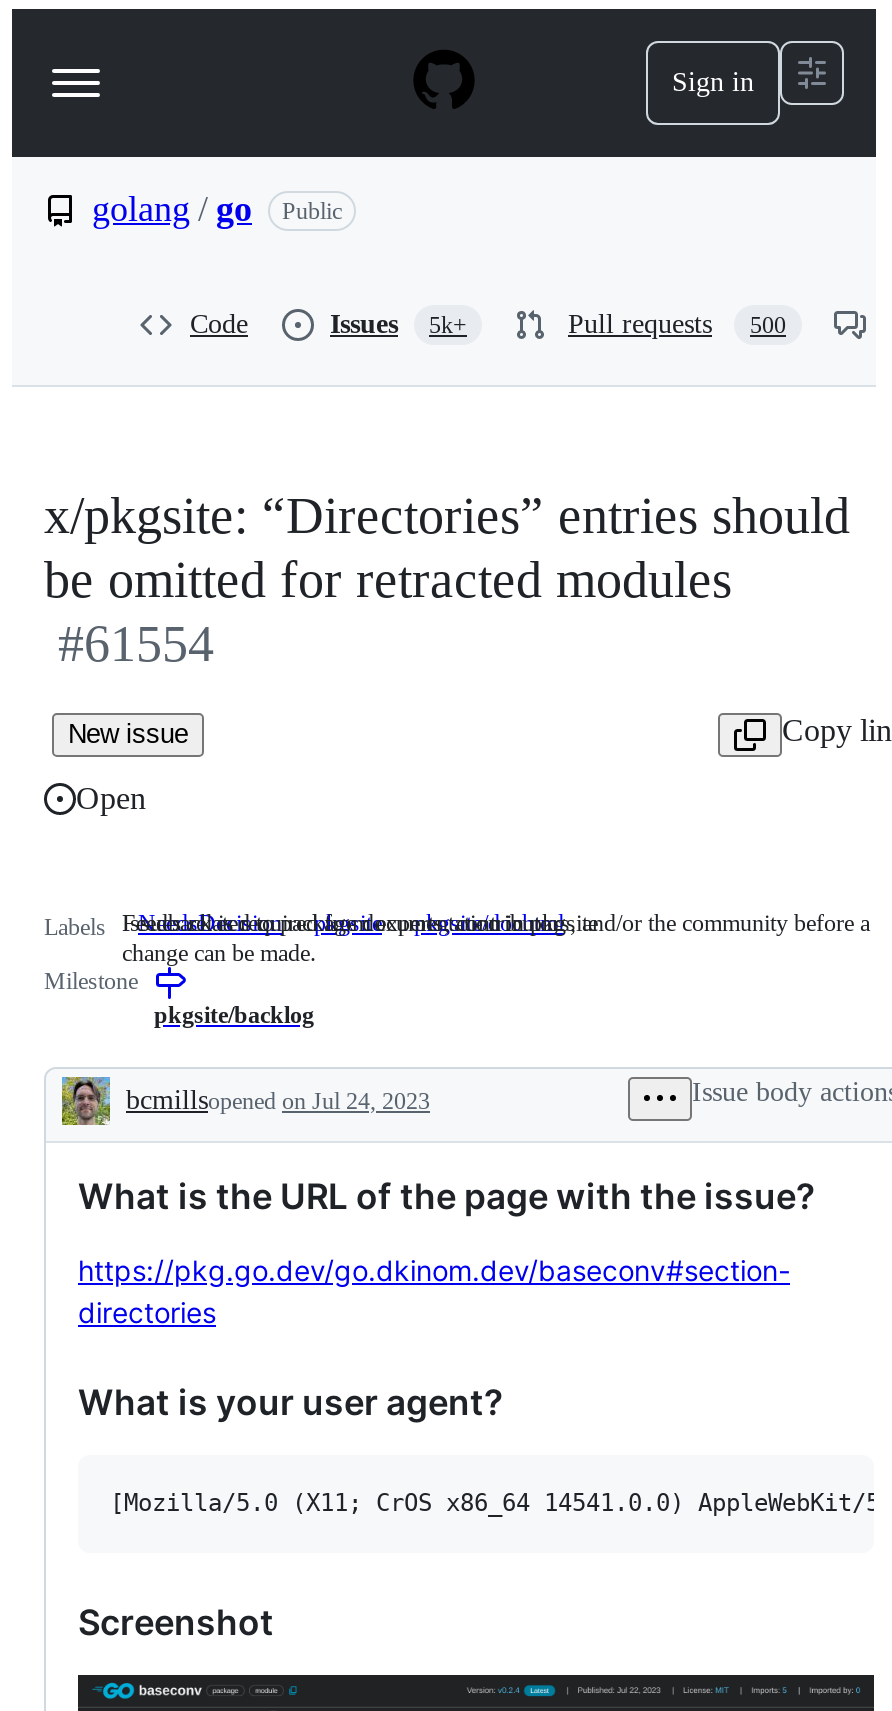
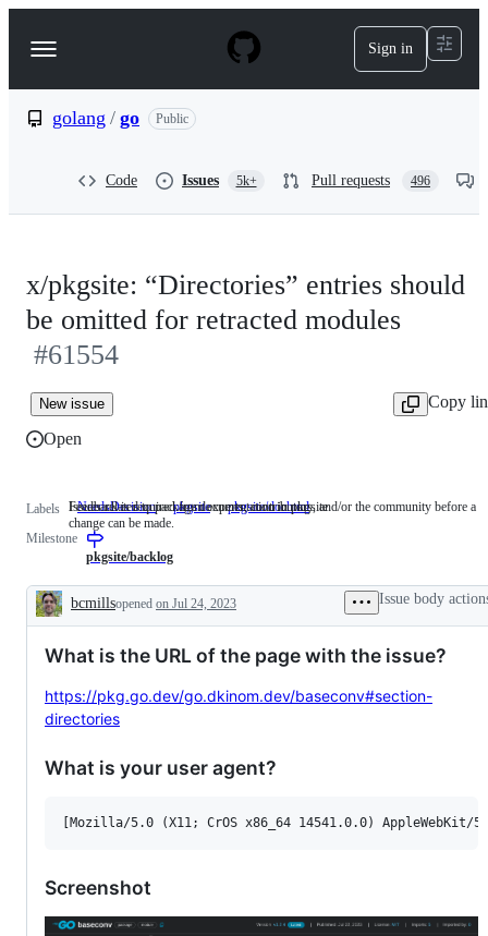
[568,309,786,339] Pull requests 500 -> [312,172,430,189] Pull requests 496

